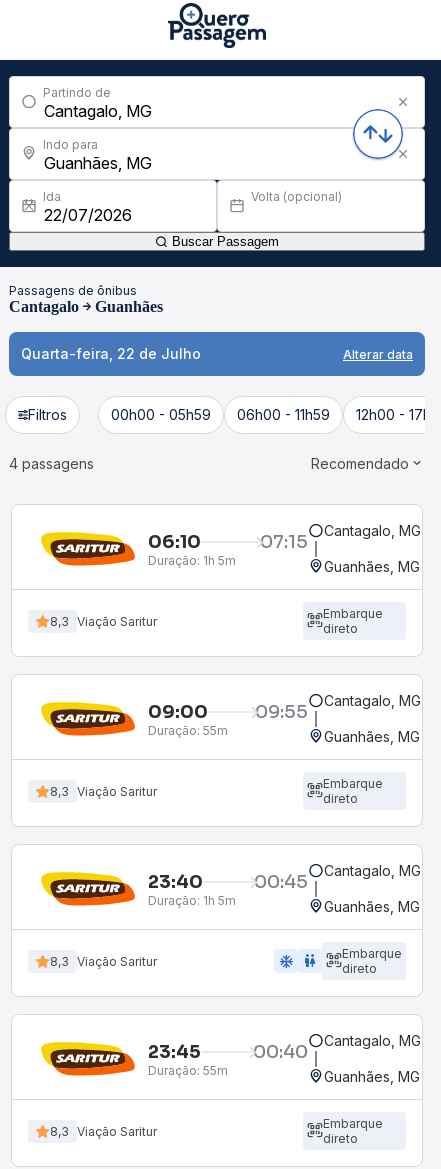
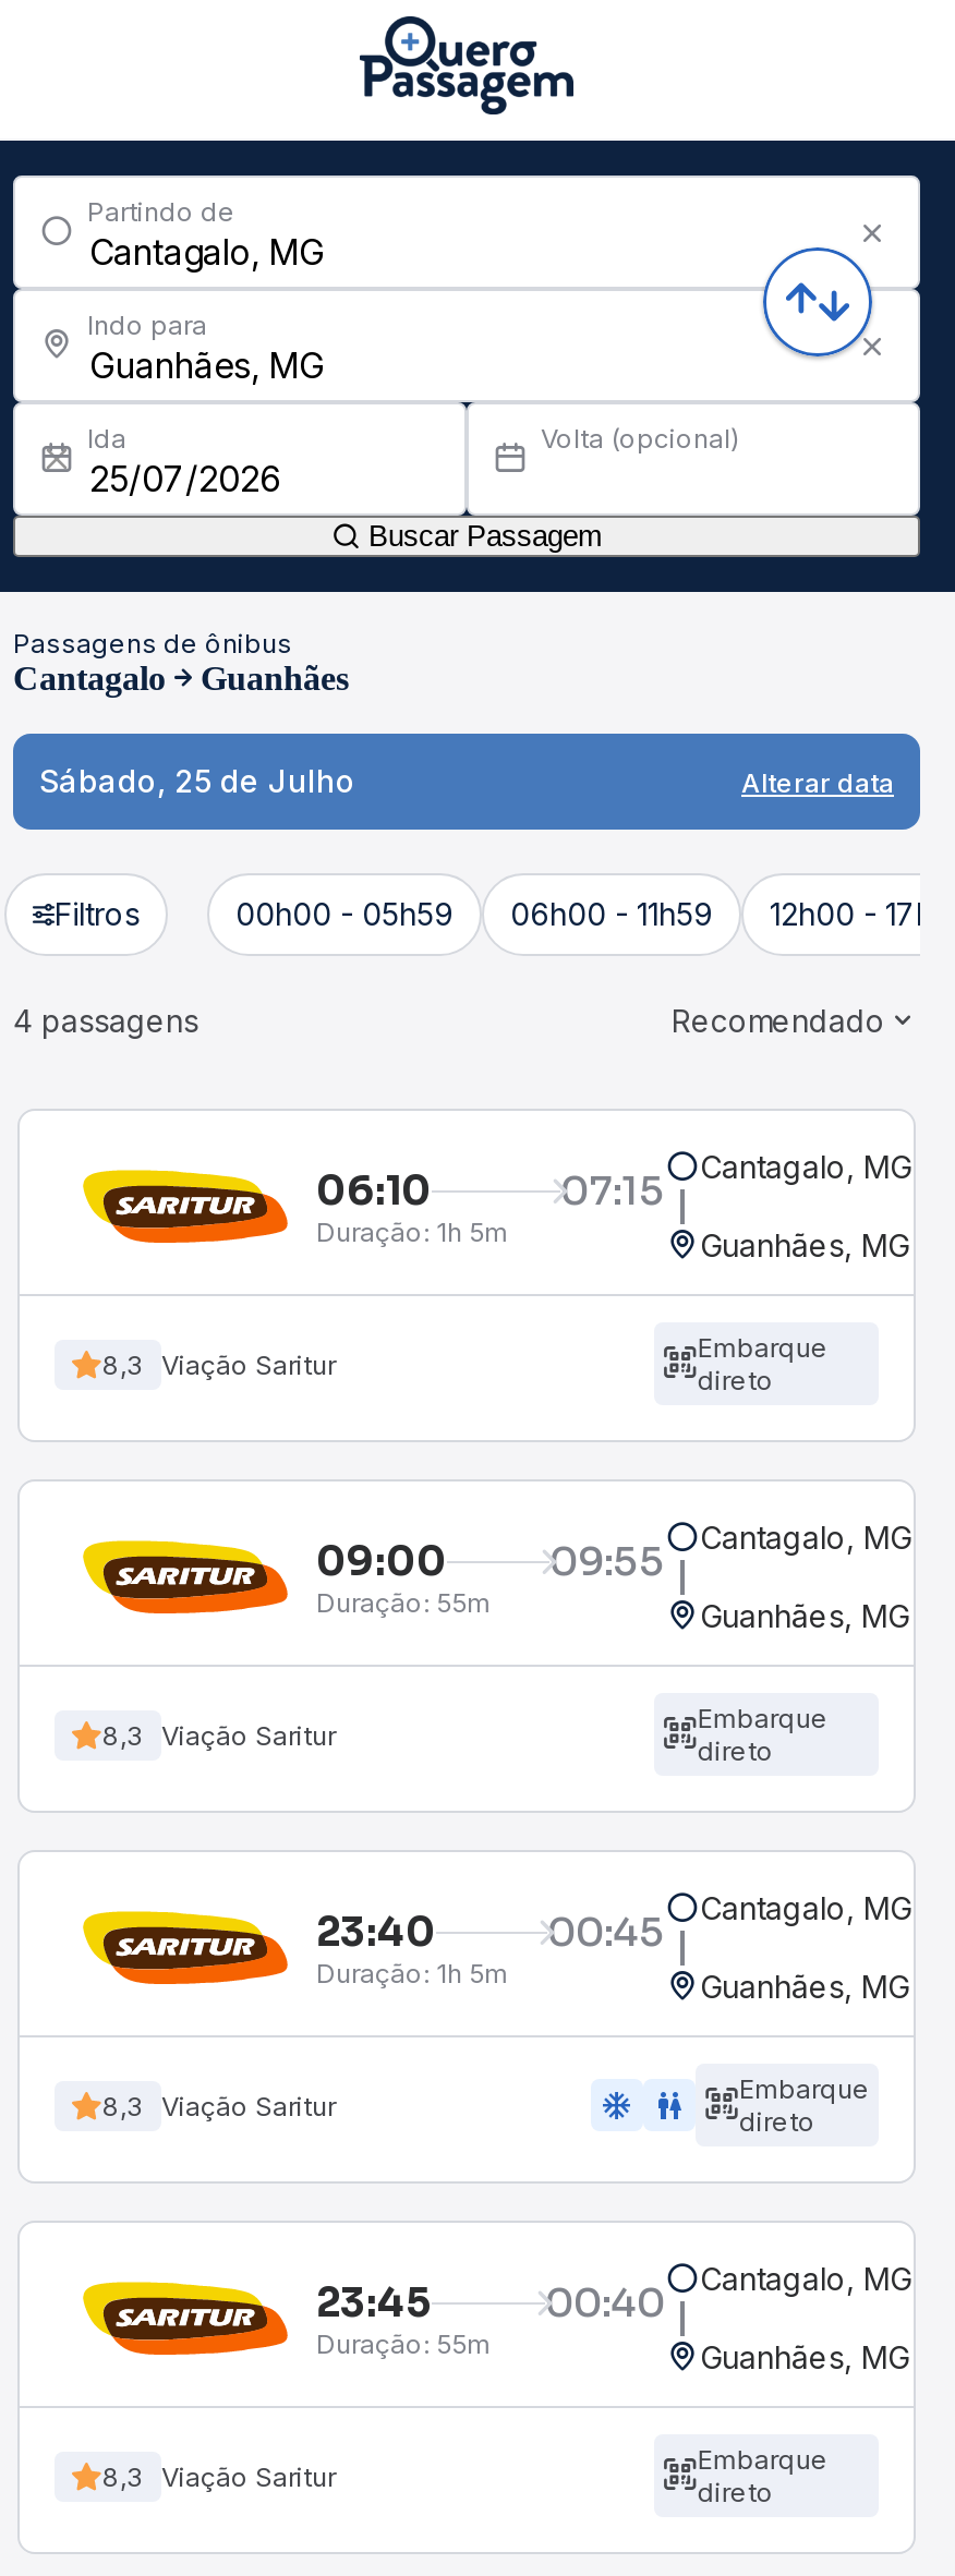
[21,345,201,362] Quarta-feira, 22 de Julho -> [39,762,355,799] Sábado, 25 de Julho

